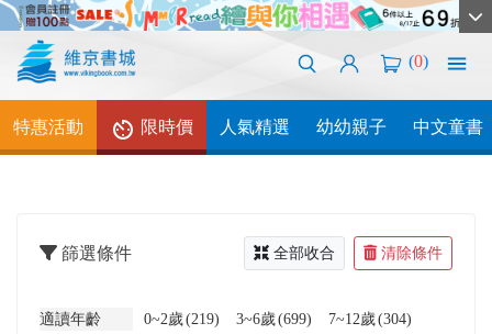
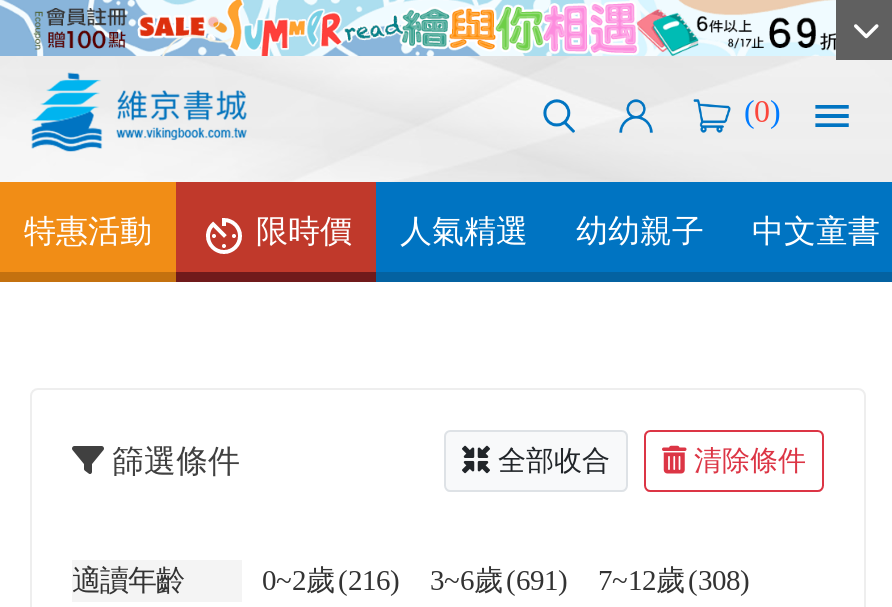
[144,310,220,327] 0~2歲 (219) -> [262,564,400,596] 0~2歲 (216)
[236,310,312,327] 3~6歲 (699) -> [430,564,568,596] 3~6歲 (691)
[328,310,412,327] 7~12歲 (304) -> [598,564,750,596] 7~12歲 (308)

